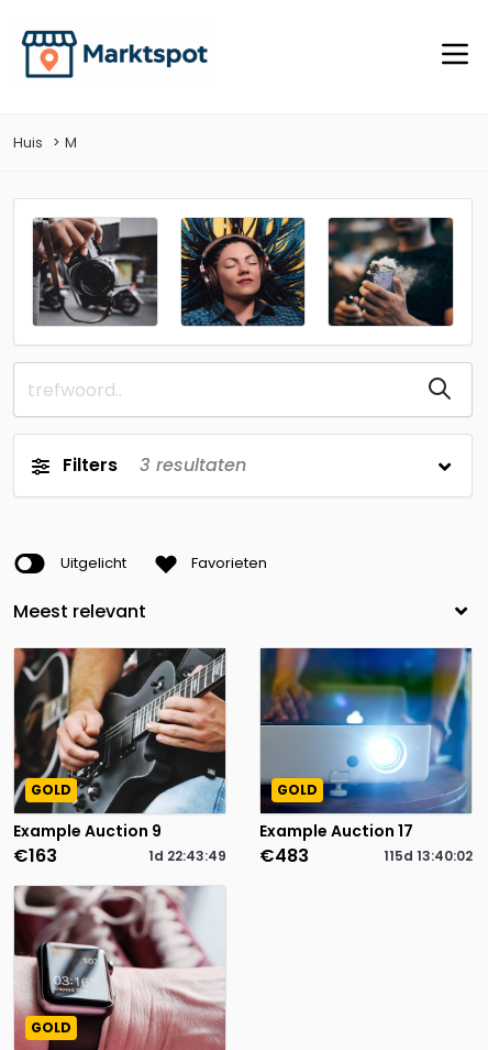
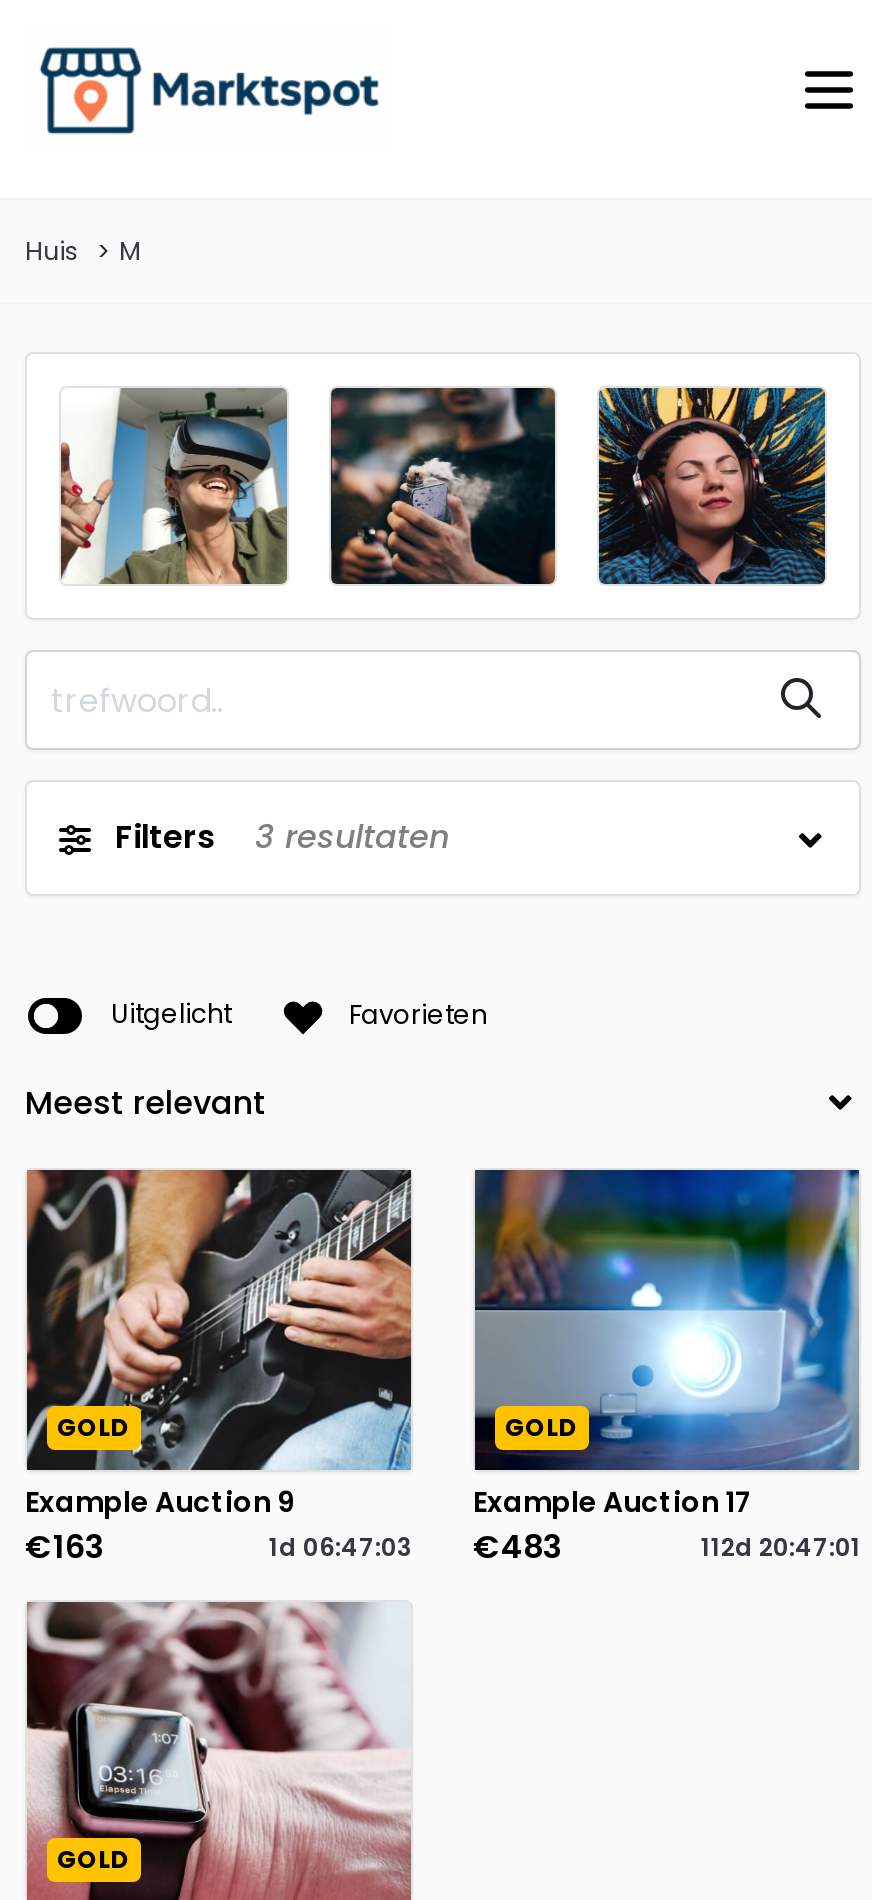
[32,217,158,327] [image] -> [59,388,289,584] [image]
[181,217,306,327] [image] -> [331,386,557,586] [image]
[328,217,454,327] [image] -> [597,386,827,586] [image]
[148,843,309,868] 1d 22:43:49 €483 -> [269,1524,563,1570] 1d 06:47:03 €483
[384,846,473,865] 115d 13:40:02 -> [701,1530,861,1564] 112d 20:47:01

